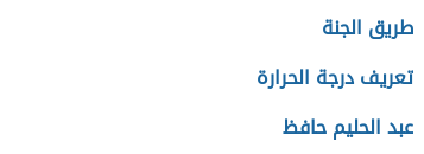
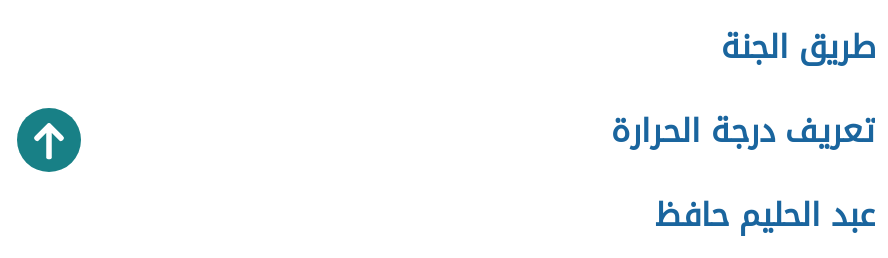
none -> [15,106,83,174] [image]

